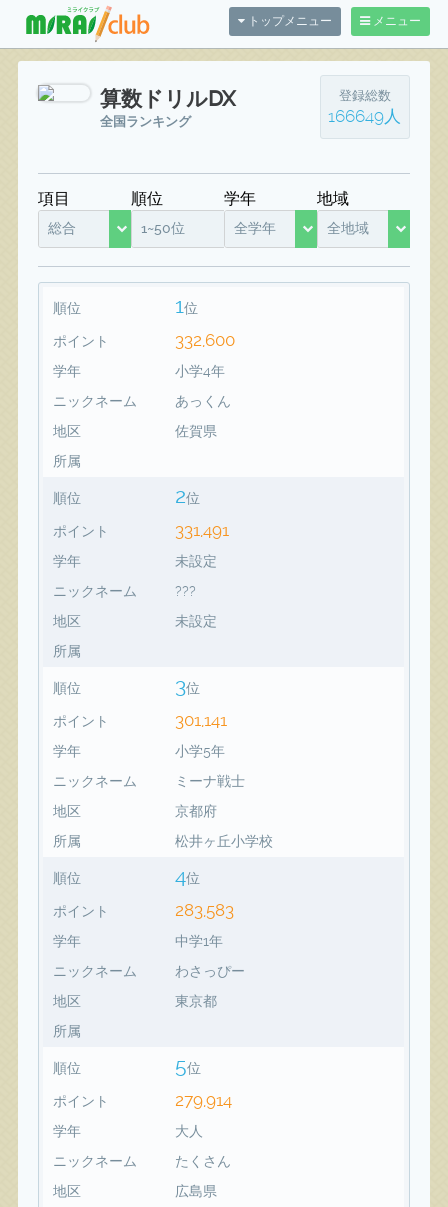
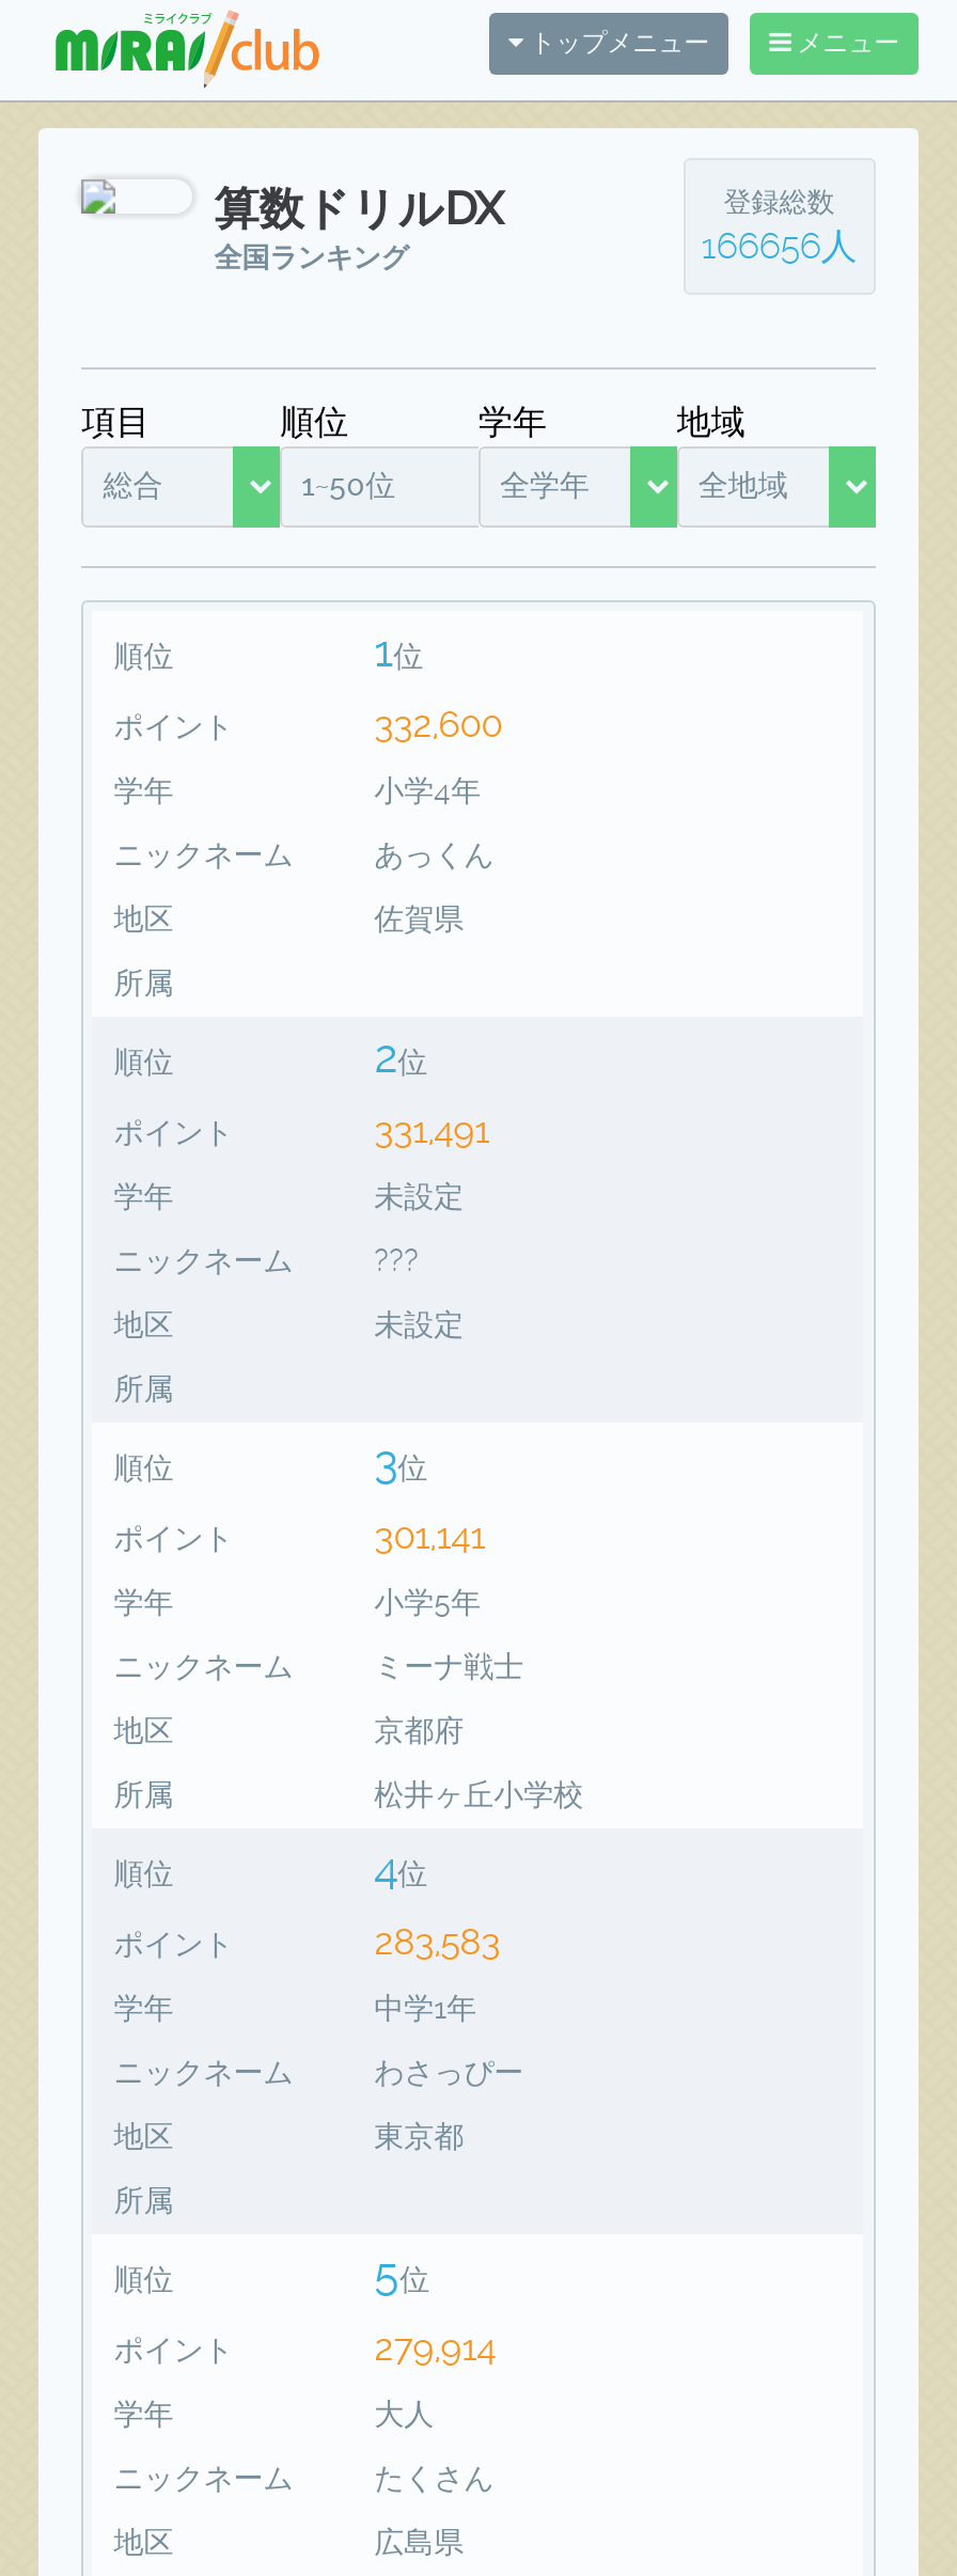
[328,106,401,126] 166649人 -> [701,223,857,266] 166656人

